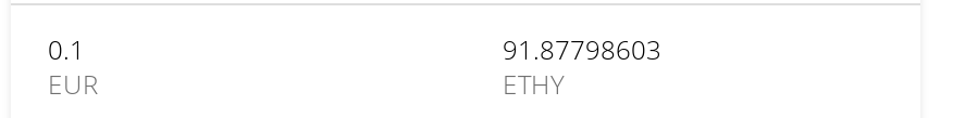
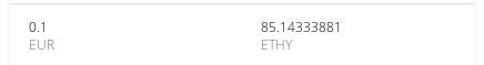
[503,31,661,68] 91.87798603 -> [261,18,342,36] 85.14333881

